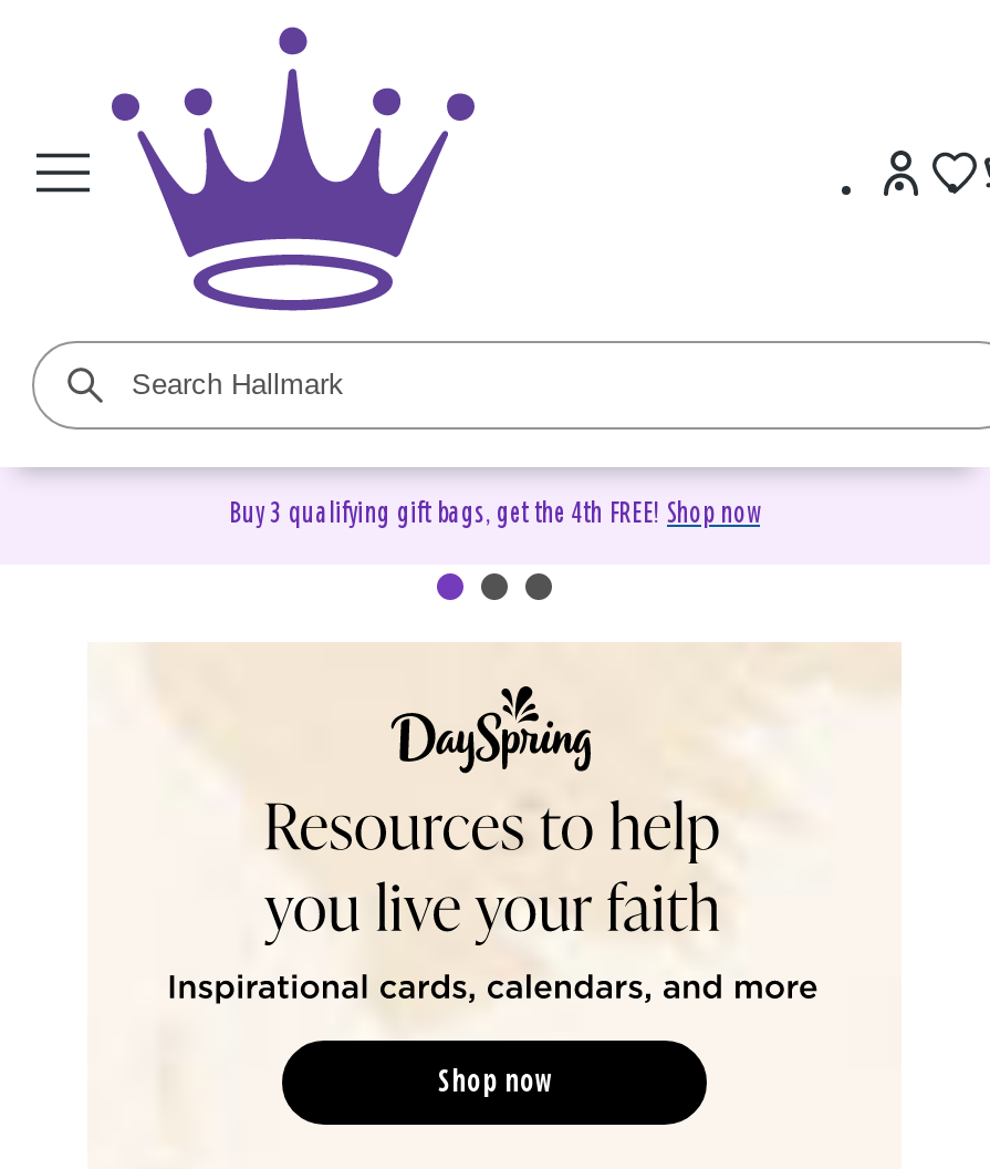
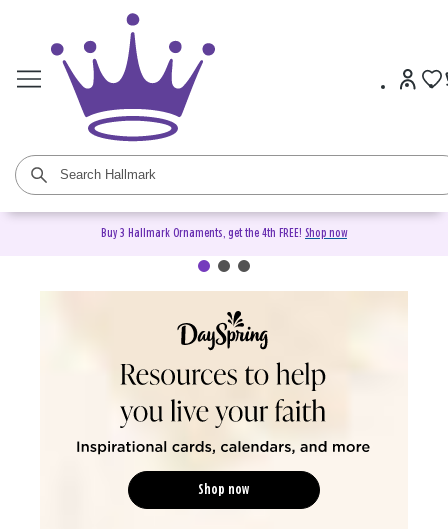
[229,501,760,529] Buy 3 qualifying gift bags, get the 4th FREE! Shop now -> [101,227,347,240] Buy 3 Hallmark Ornaments, get the 4th FREE! Shop now

